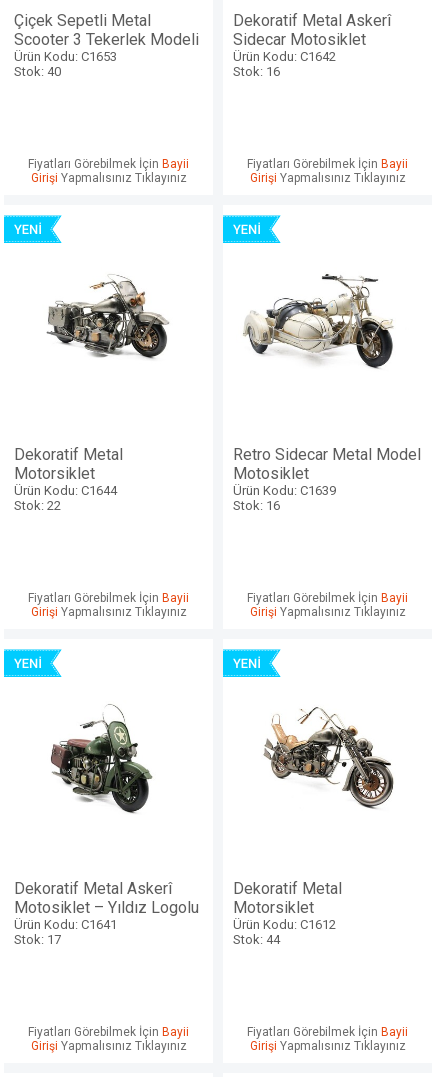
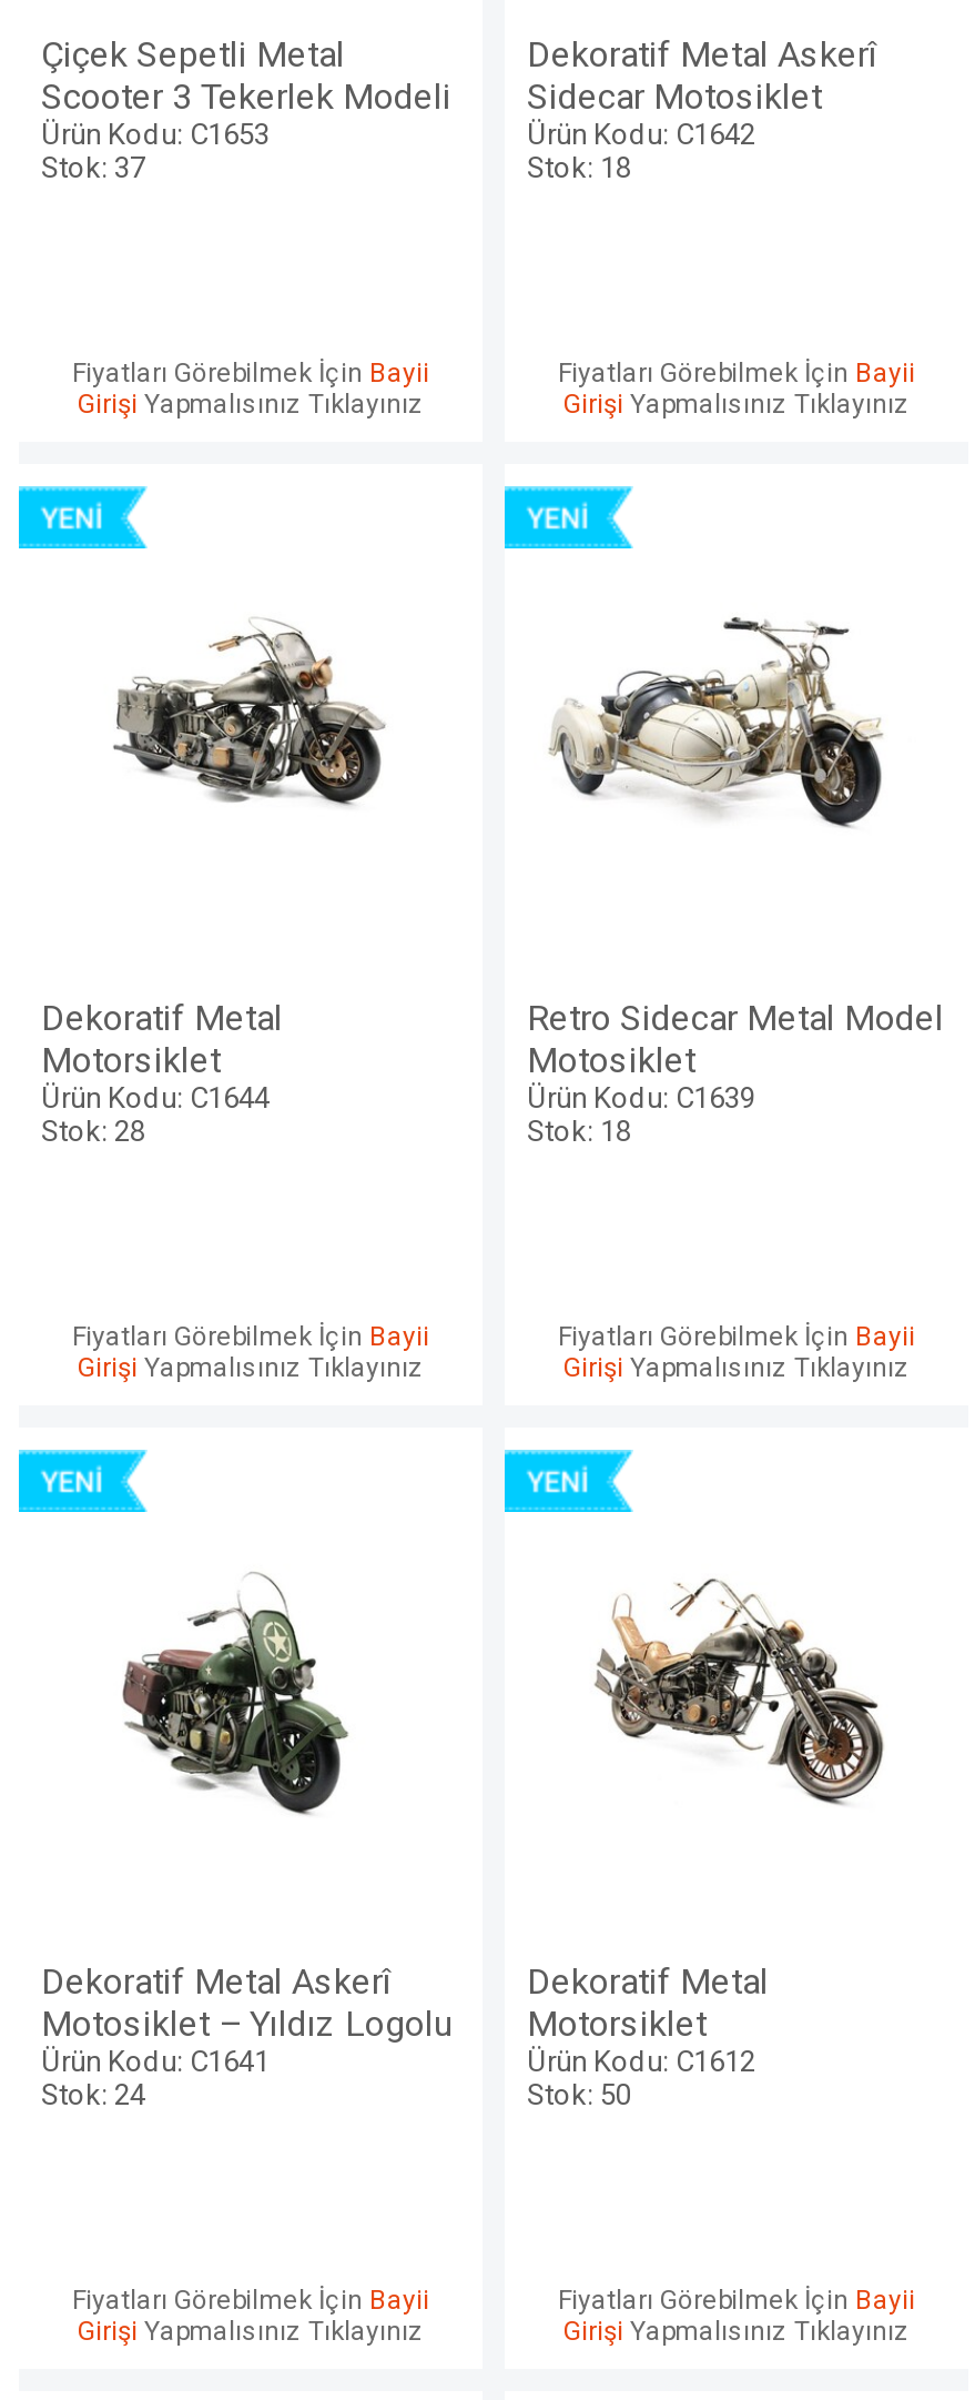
[14,64,61,79] Stok: 40 -> [41,151,145,184] Stok: 37
[233,64,280,79] Stok: 16 -> [527,151,631,184] Stok: 18
[14,498,61,513] Stok: 22 -> [41,1114,145,1147] Stok: 28
[233,498,280,513] Stok: 16 -> [527,1114,631,1147] Stok: 18
[14,932,61,947] Stok: 17 -> [41,2077,145,2111] Stok: 24
[233,932,280,947] Stok: 44 -> [527,2077,631,2111] Stok: 50

